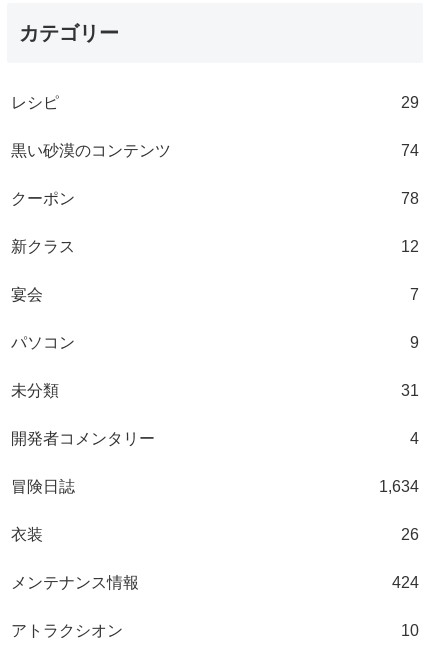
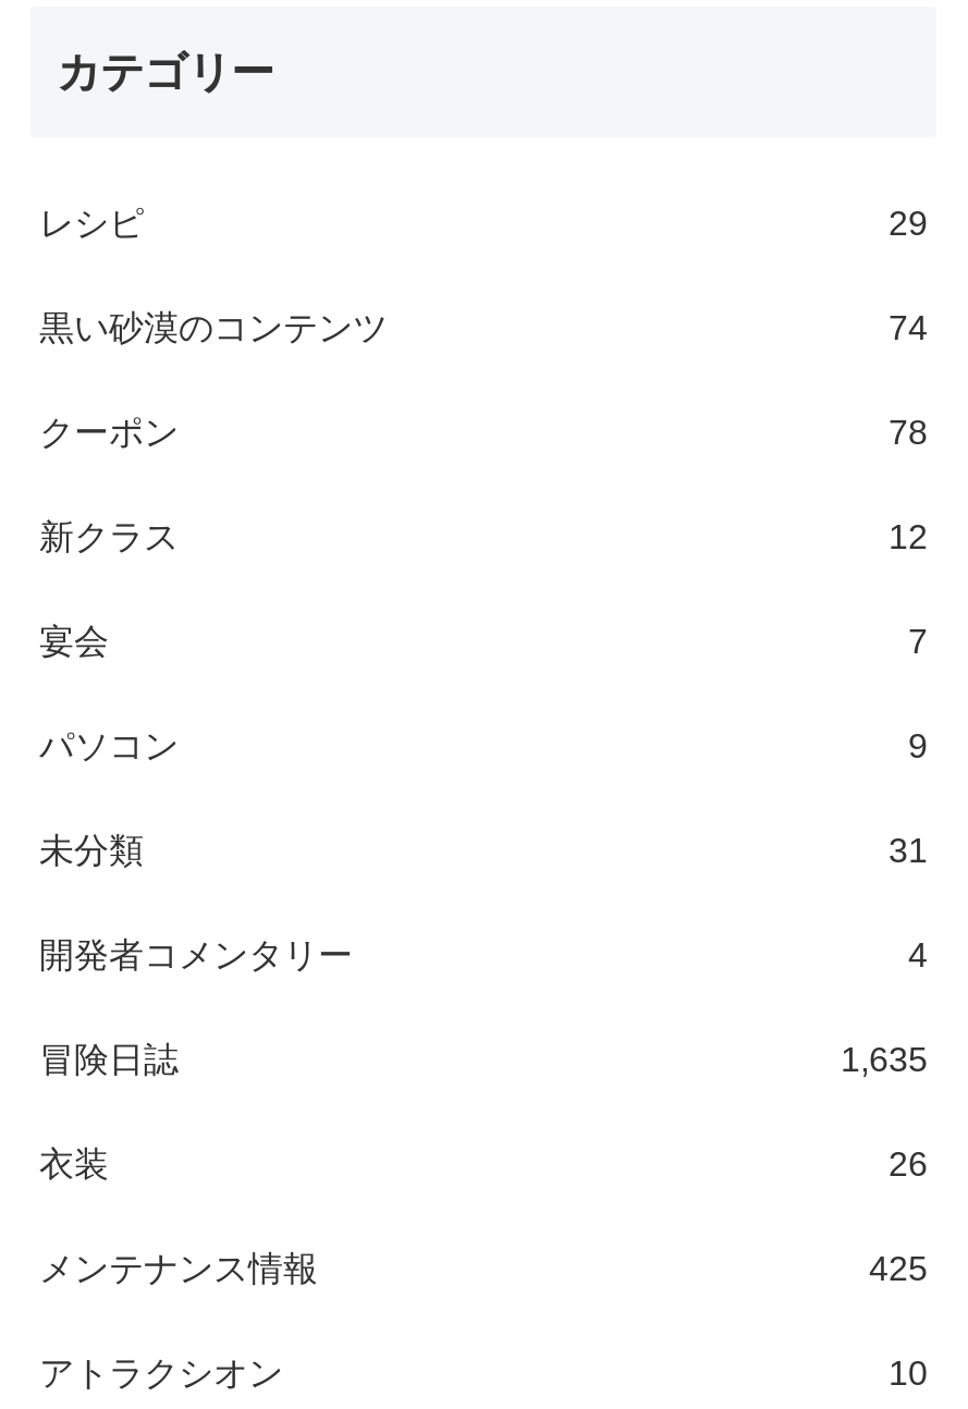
[379,477,419,494] 1,634 -> [841,1042,928,1079] 1,635
[392,573,419,590] 424 -> [869,1251,928,1288] 425

